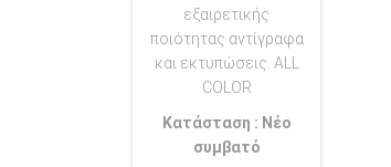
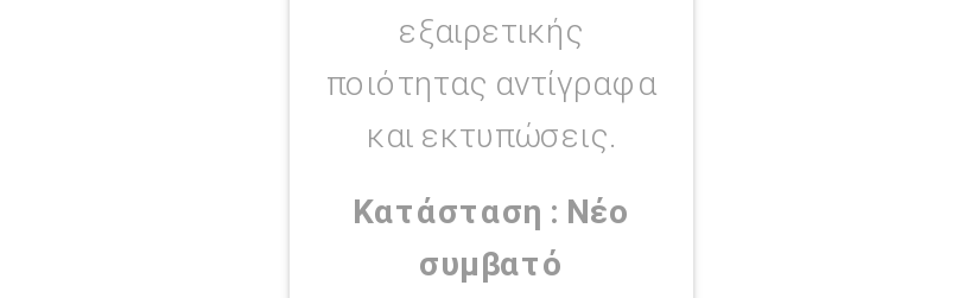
[154,54,299,96] και εκτυπώσεις. ALL | COLOR -> [367,116,616,154] και εκτυπώσεις.

